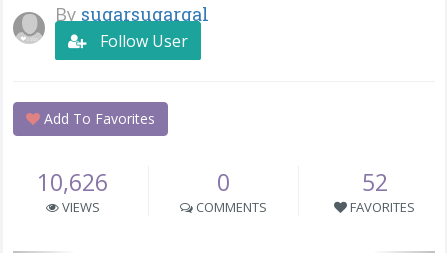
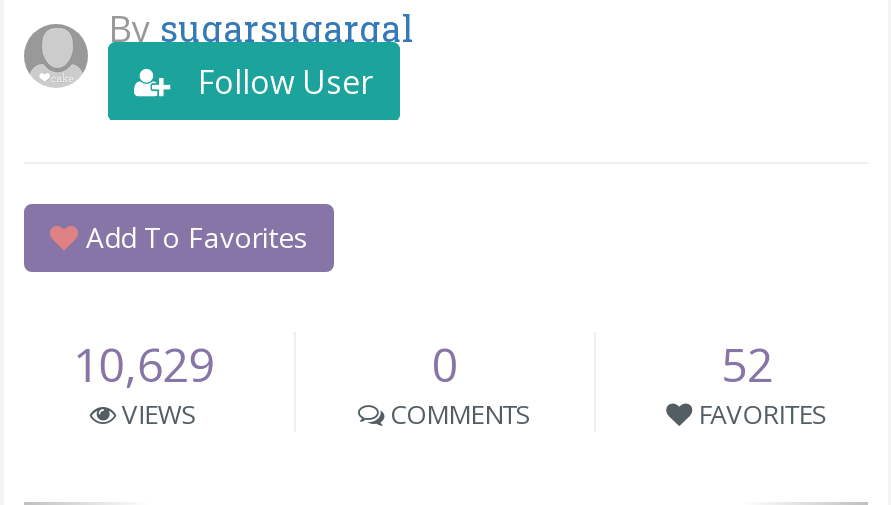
[37,166,108,198] 10,626 -> [73,332,215,396] 10,629

